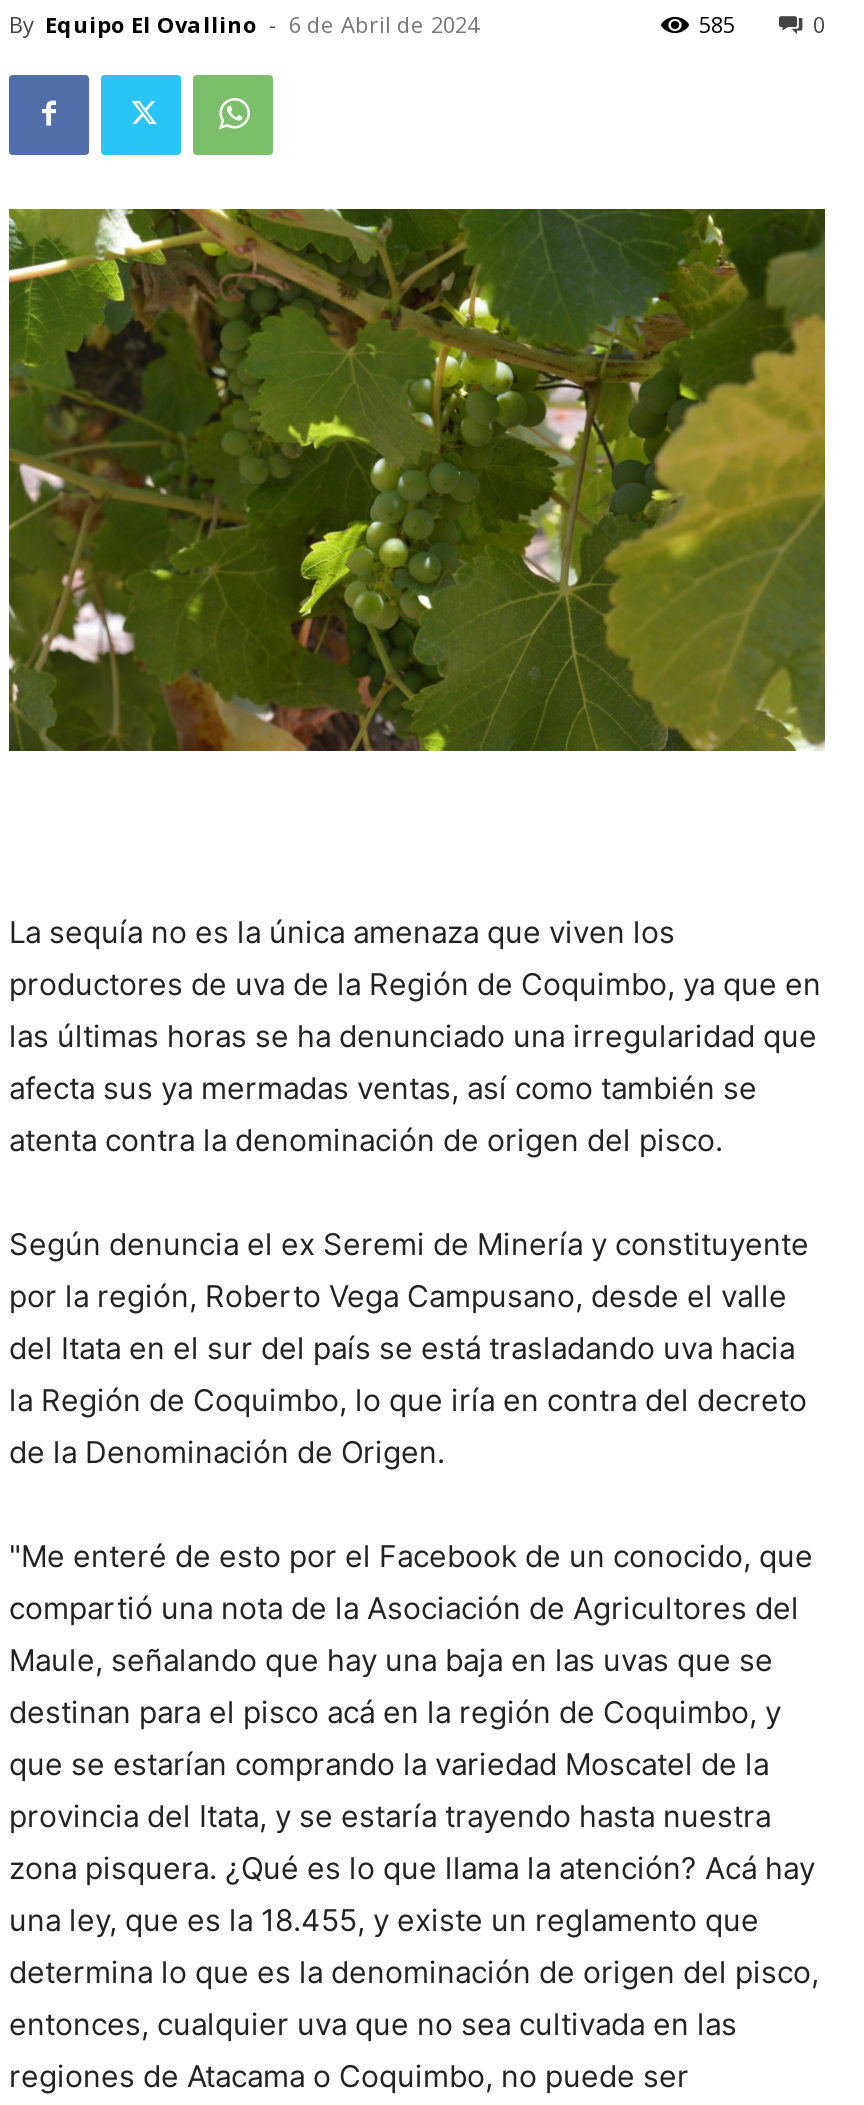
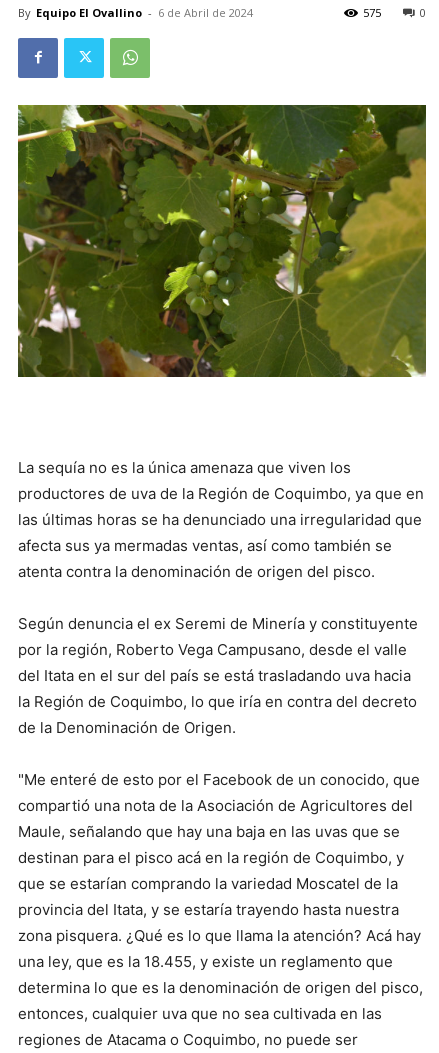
[699,8,735,38] 585 -> [363,5,381,20] 575

